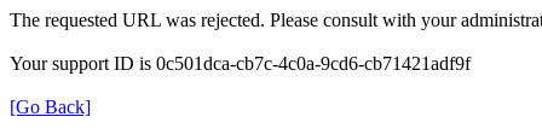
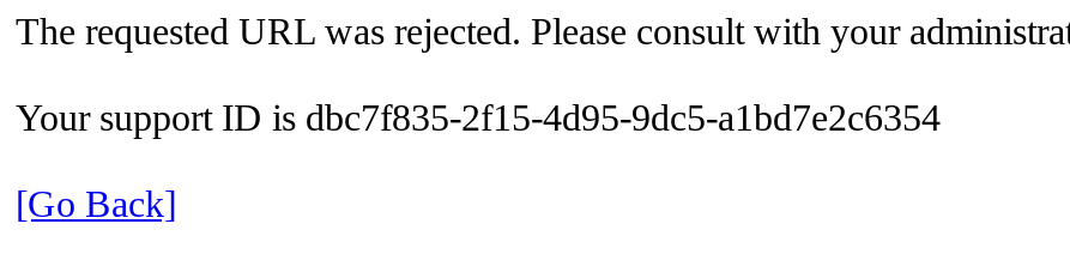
[10,53,471,74] Your support ID is 0c501dca-cb7c-4c0a-9cd6-cb71421adf9f -> [16,97,941,138] Your support ID is dbc7f835-2f15-4d95-9dc5-a1bd7e2c6354

